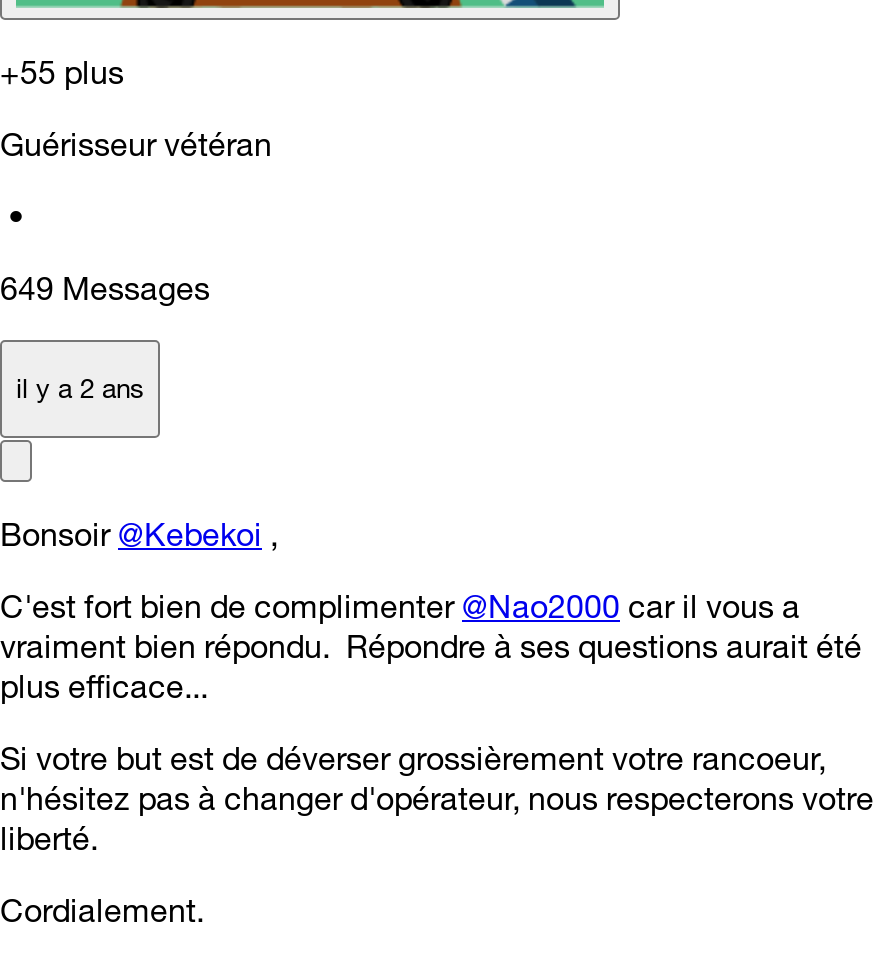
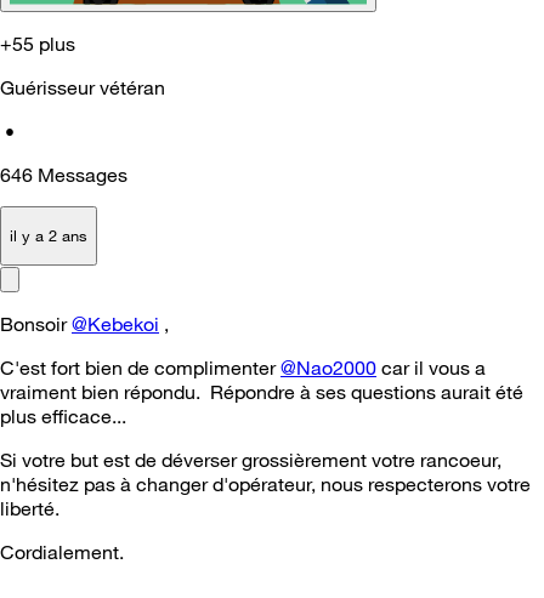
[0,268,210,308] 649 Messages -> [0,162,127,187] 646 Messages

